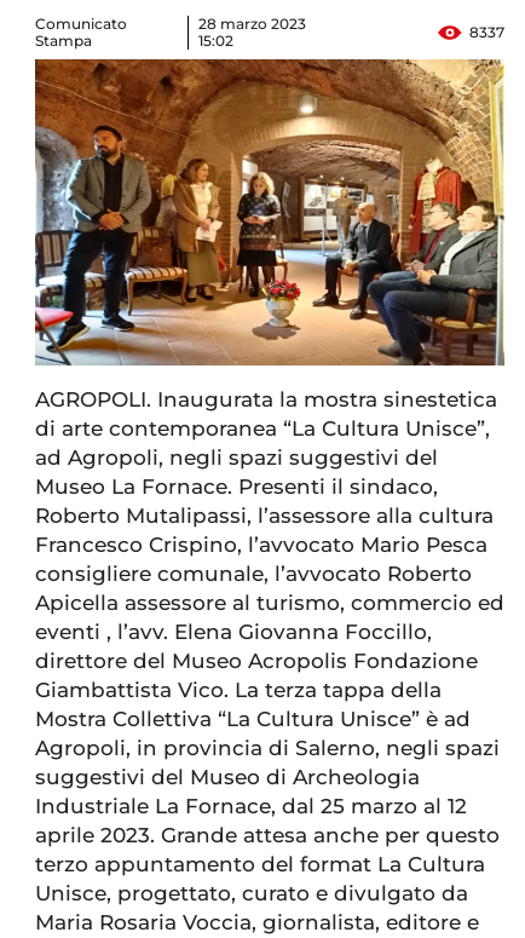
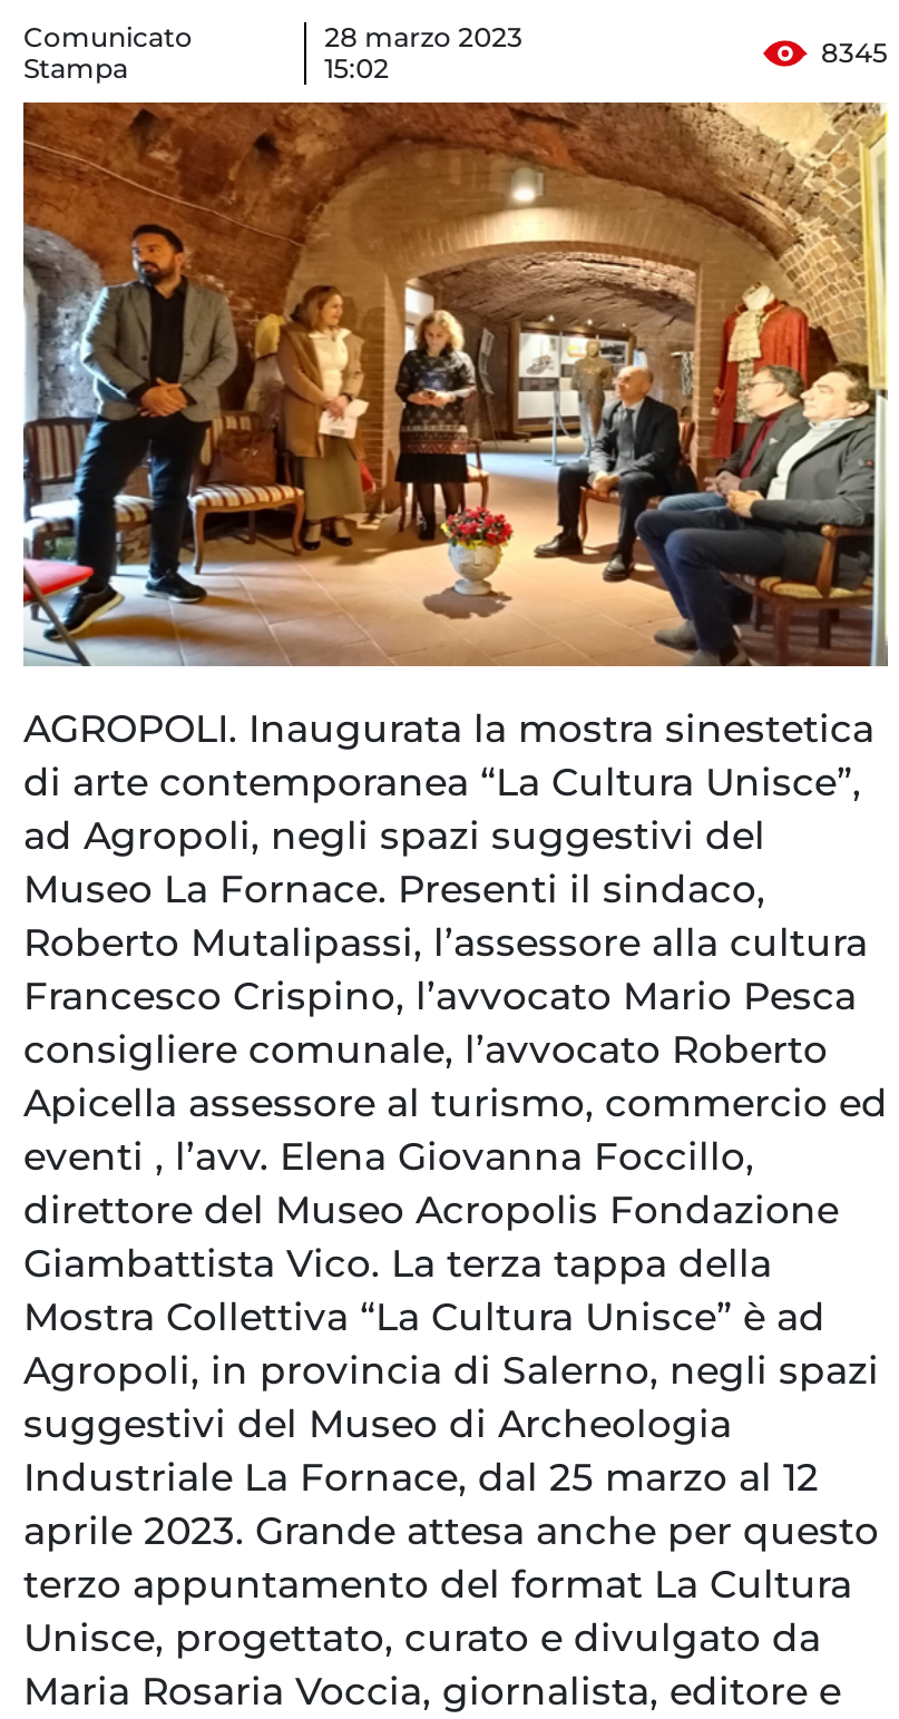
[462,23,504,42] 8337 -> [808,35,888,69] 8345

